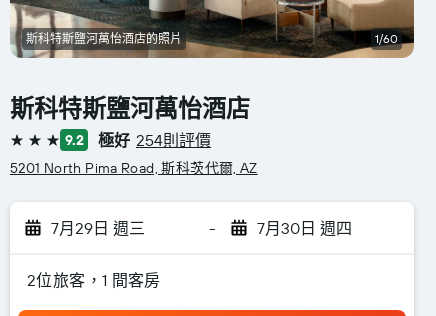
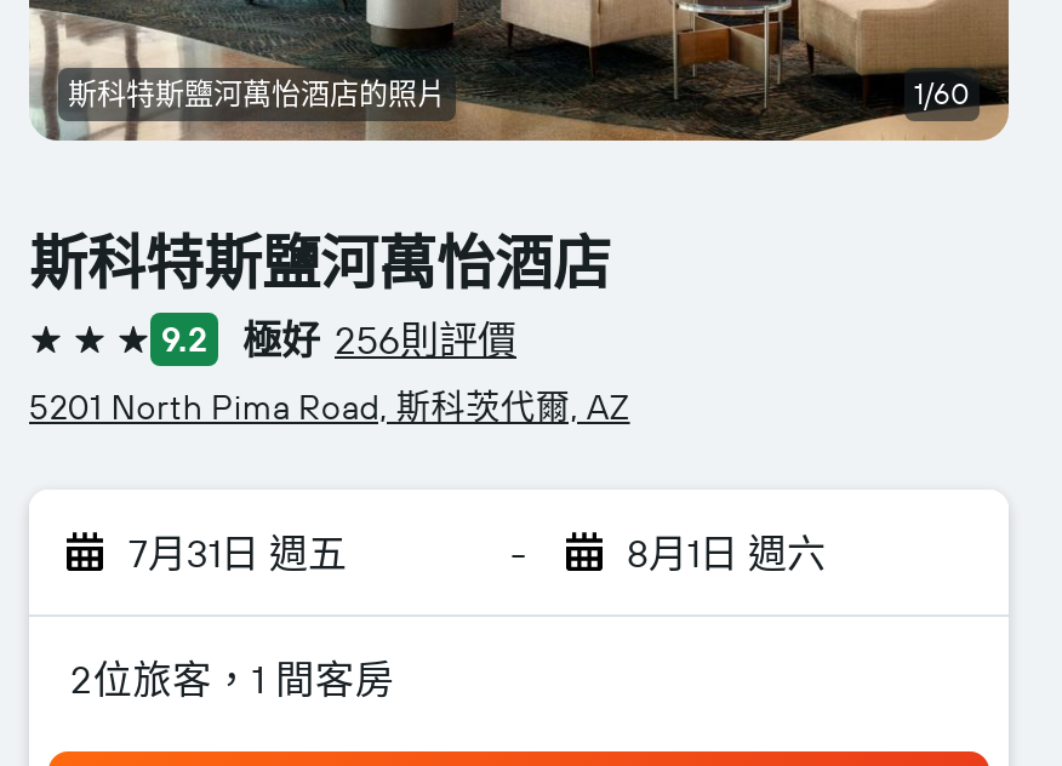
[98,130,211,150] 極好 254則評價 -> [242,315,516,364] 極好 256則評價
[51,218,145,238] 7月29日 週三 -> [129,528,347,577] 7月31日 週五
[256,218,351,238] 7月30日 週四 -> [627,528,826,577] 8月1日 週六

